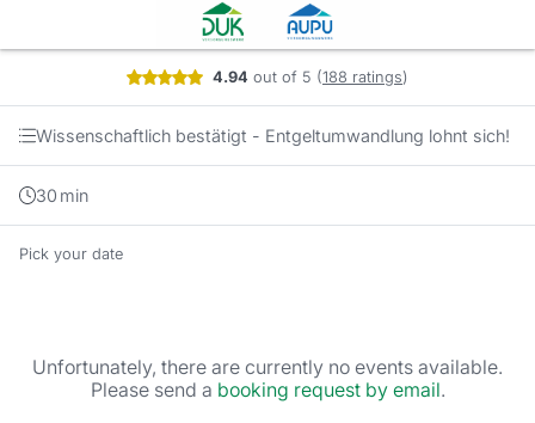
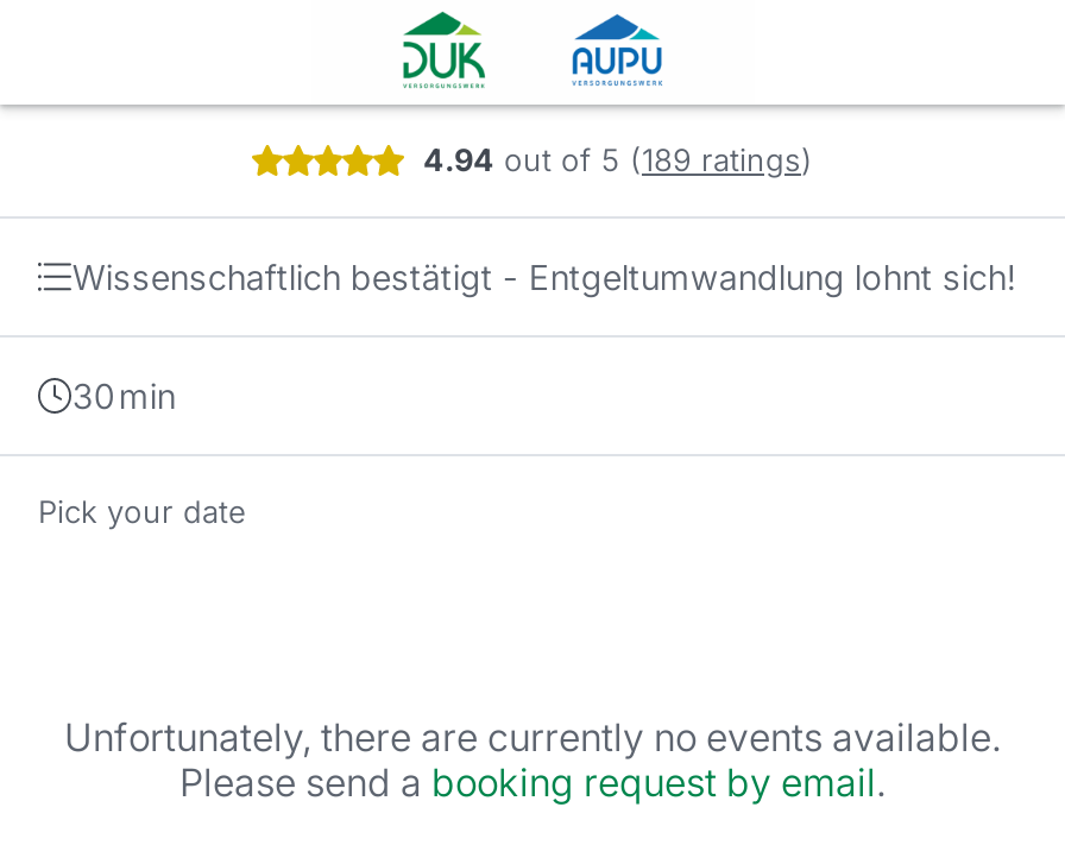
[213,68,408,86] 4.94 out of 5 (188 ratings) -> [423,143,813,178] 4.94 out of 5 (189 ratings)

